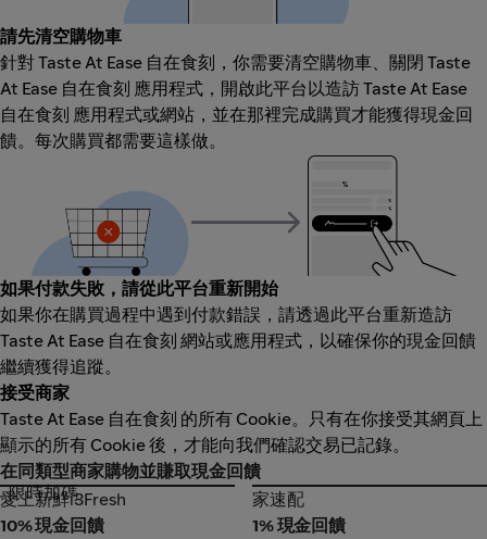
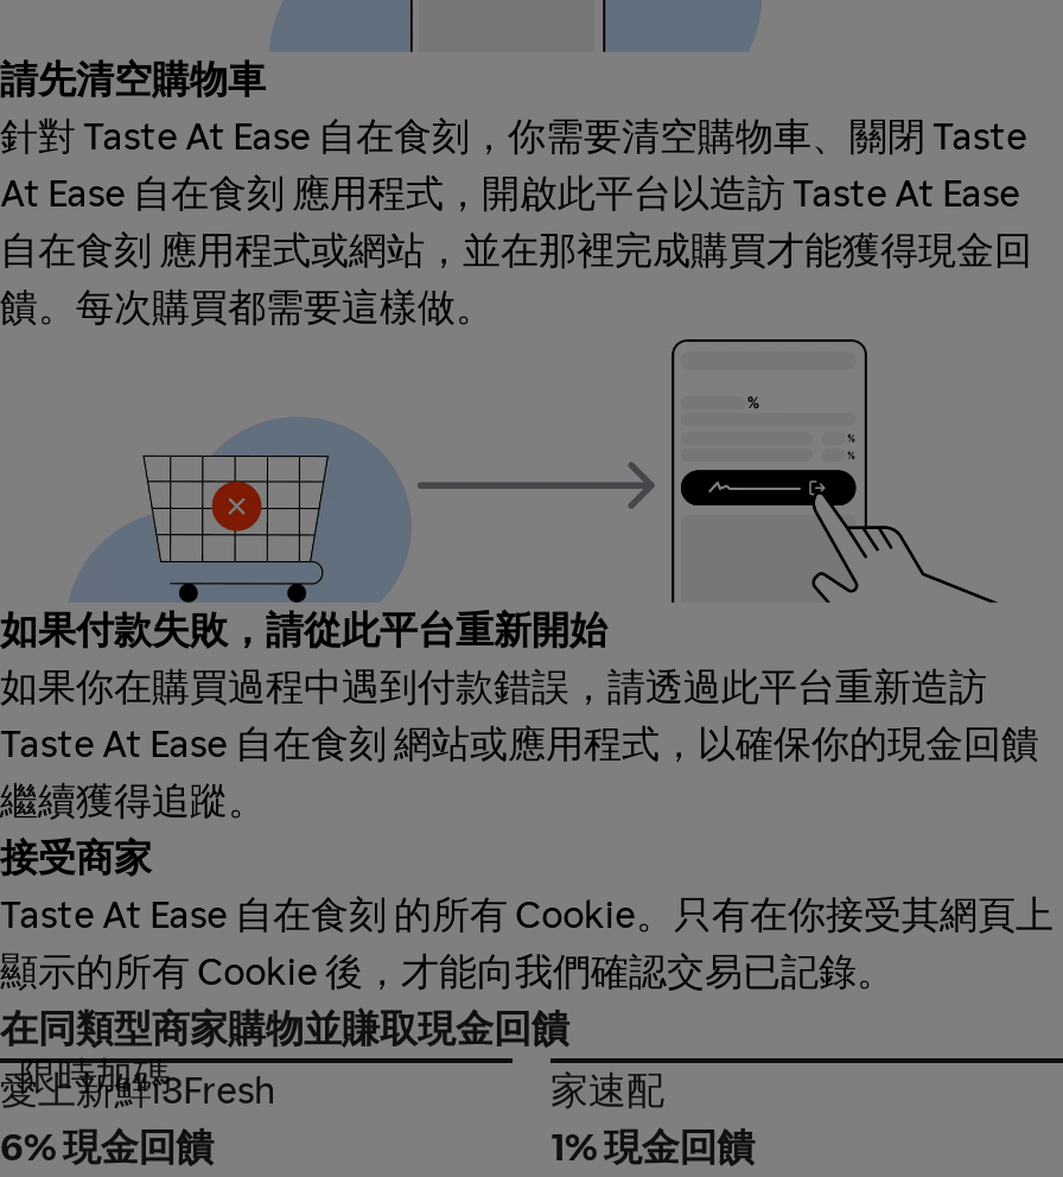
[0,516,104,536] 10% 現金回饋 -> [0,1126,213,1171] 6% 現金回饋

